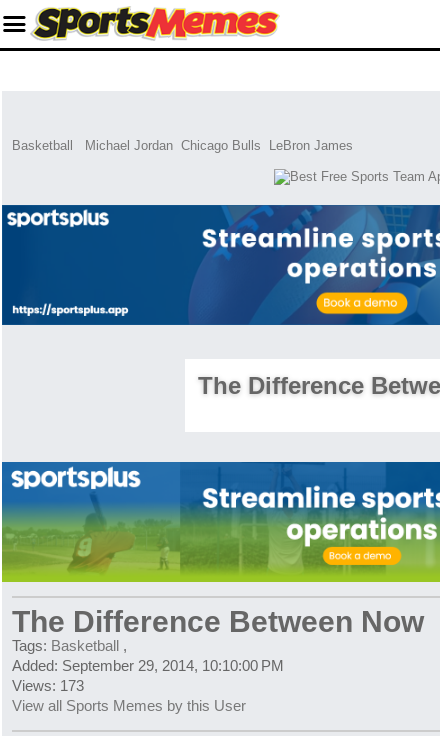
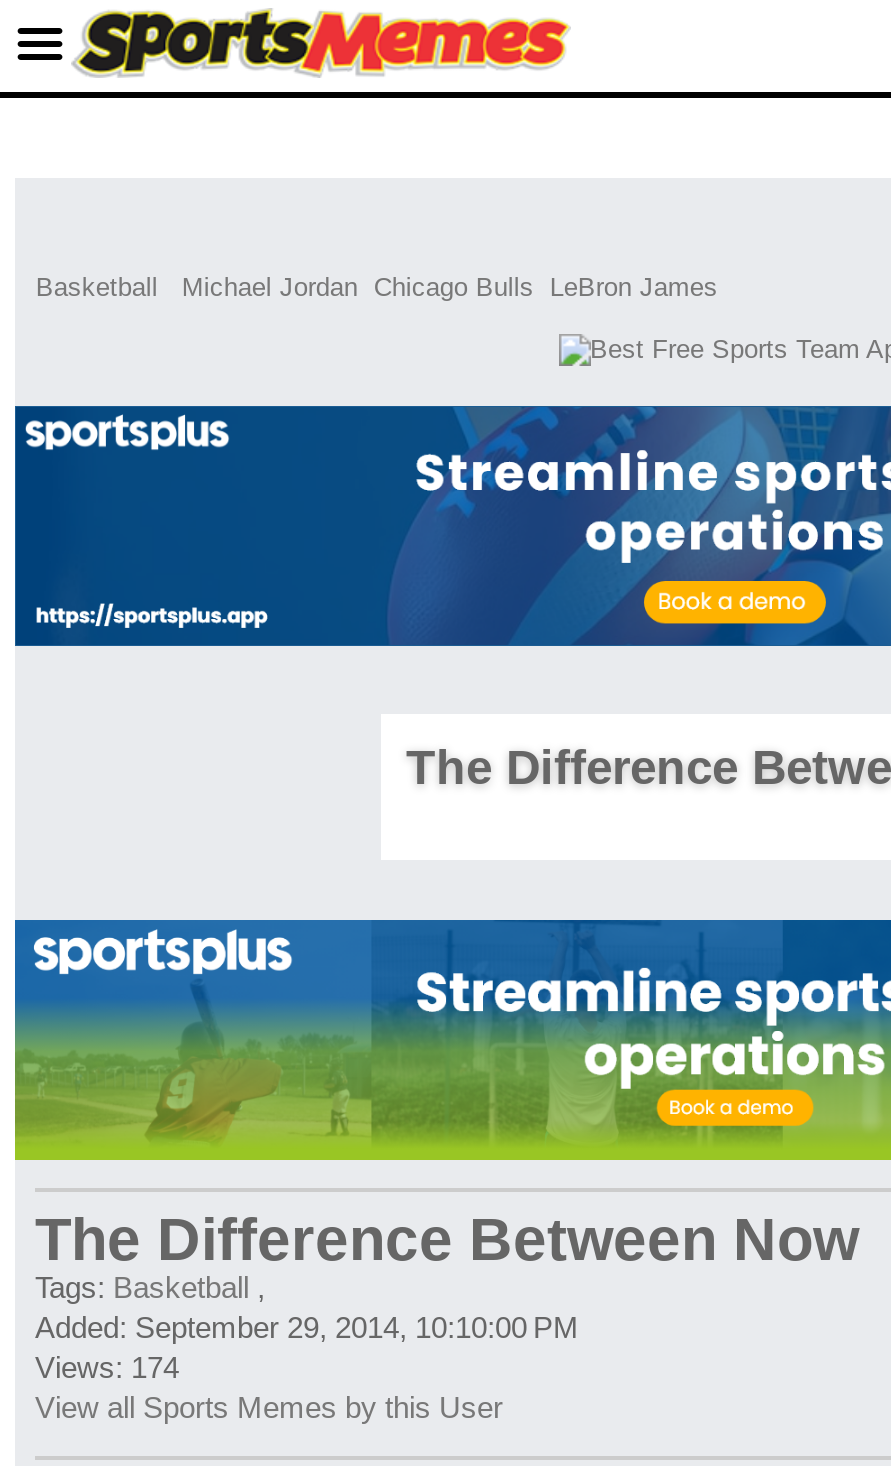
[12,677,84,694] Views: 173 -> [35,1350,179,1384] Views: 174

